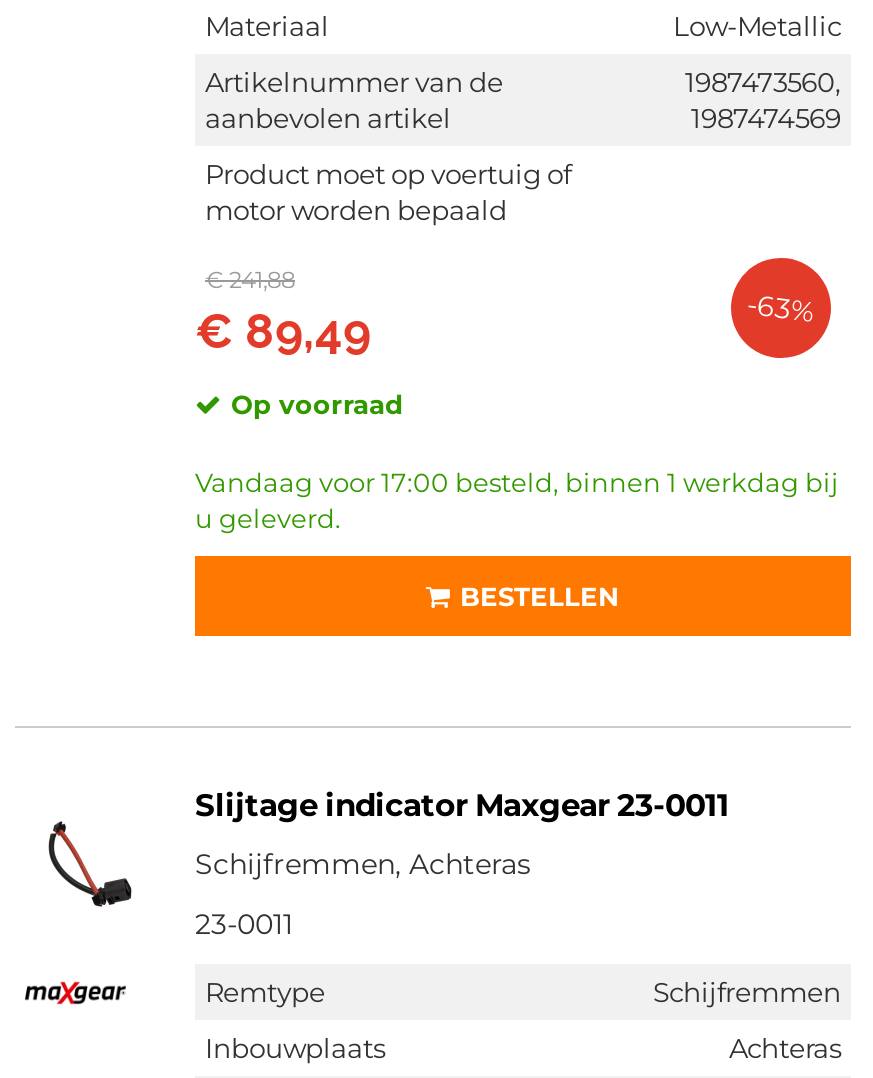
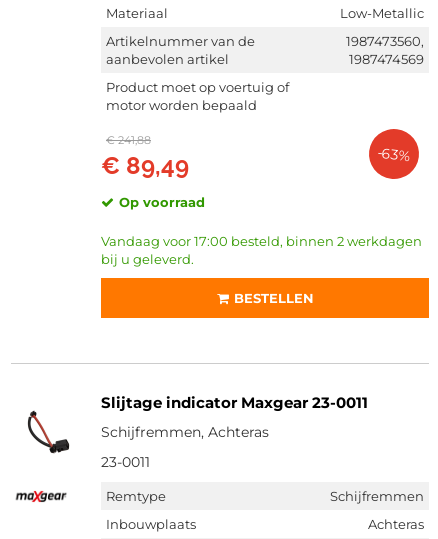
[195,466,839,534] Vandaag voor 17:00 besteld, binnen 1 werkdag bij | u geleverd. -> [101,233,422,267] Vandaag voor 17:00 besteld, binnen 2 werkdagen | bij u geleverd.

